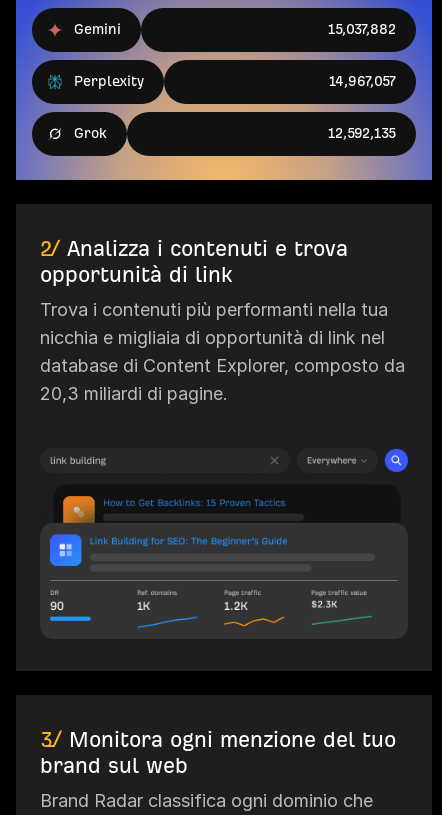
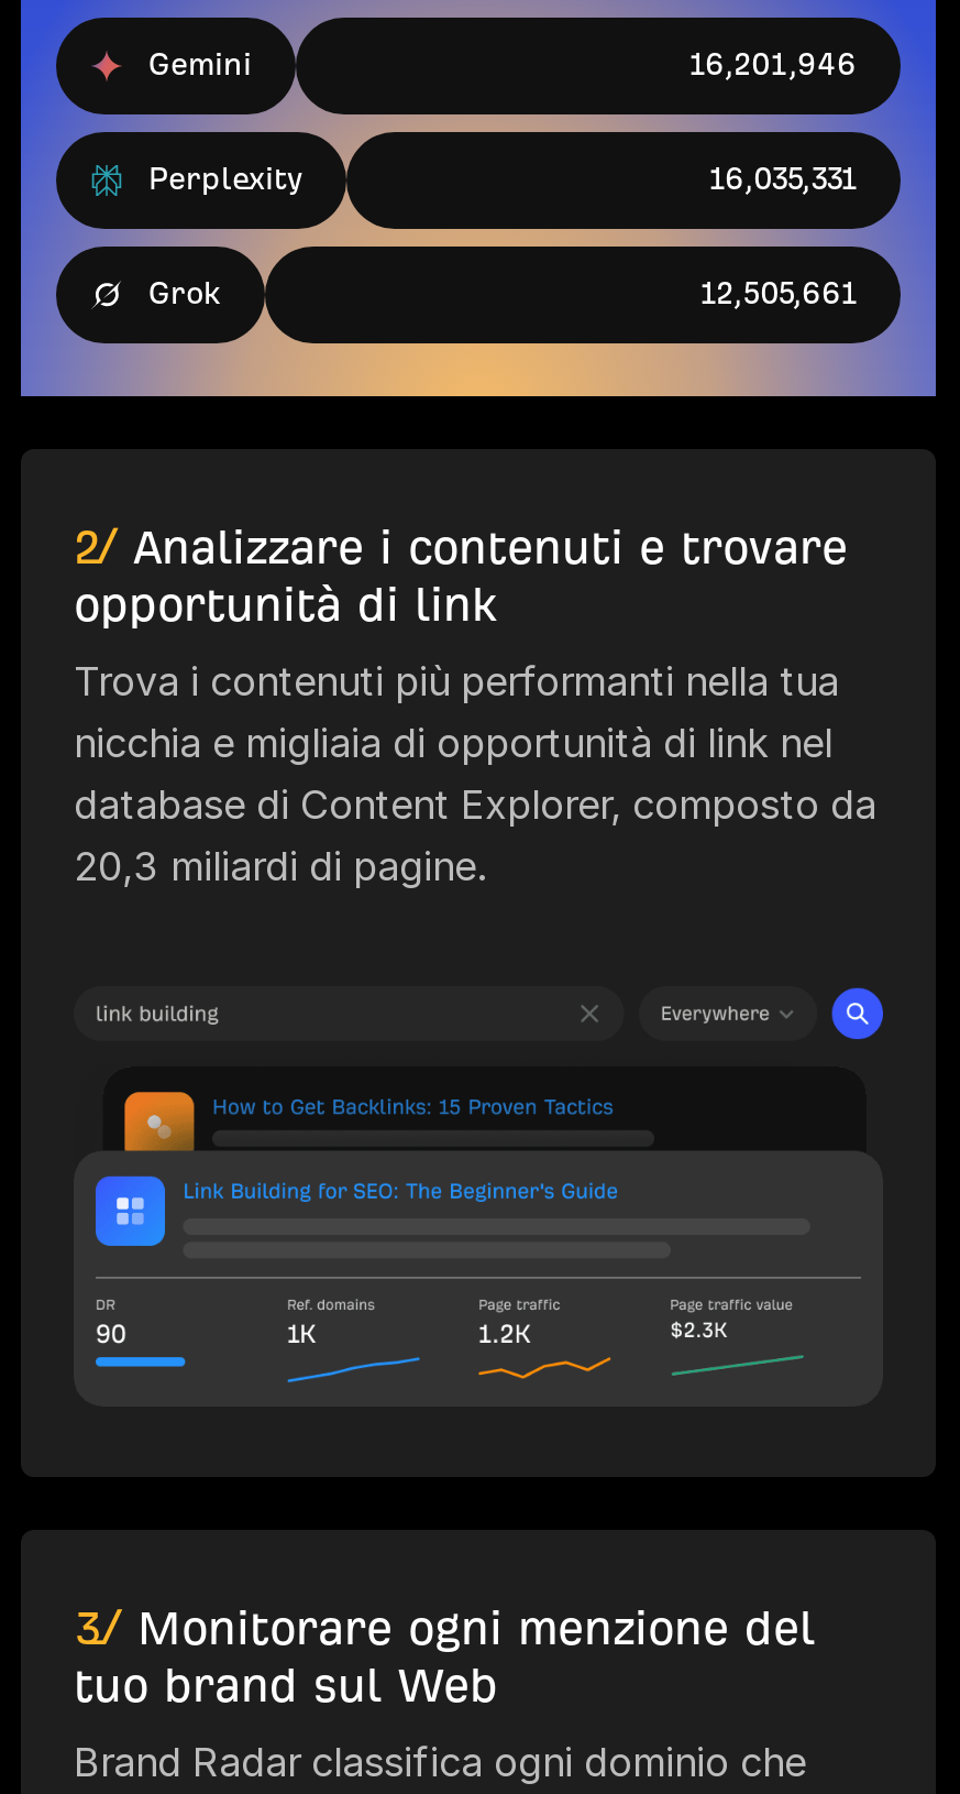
[328,22,396,37] 15,037,882 -> [689,48,857,81] 16,201,946
[329,74,396,89] 14,967,057 -> [709,163,857,196] 16,035,331
[328,126,396,141] 12,592,135 -> [700,277,857,310] 12,505,661
[40,237,348,260] 2/ Analizza i contenuti e trova -> [74,522,848,572] 2/ Analizzare i contenuti e trovare
[40,728,396,777] 3/ Monitora ogni menzione del tuo | brand sul web -> [74,1602,815,1709] 3/ Monitorare ogni menzione del | tuo brand sul Web

